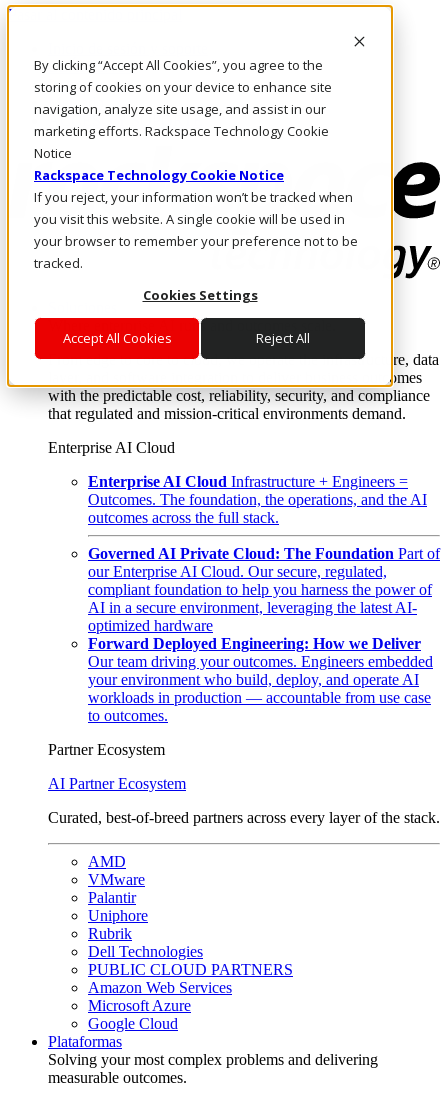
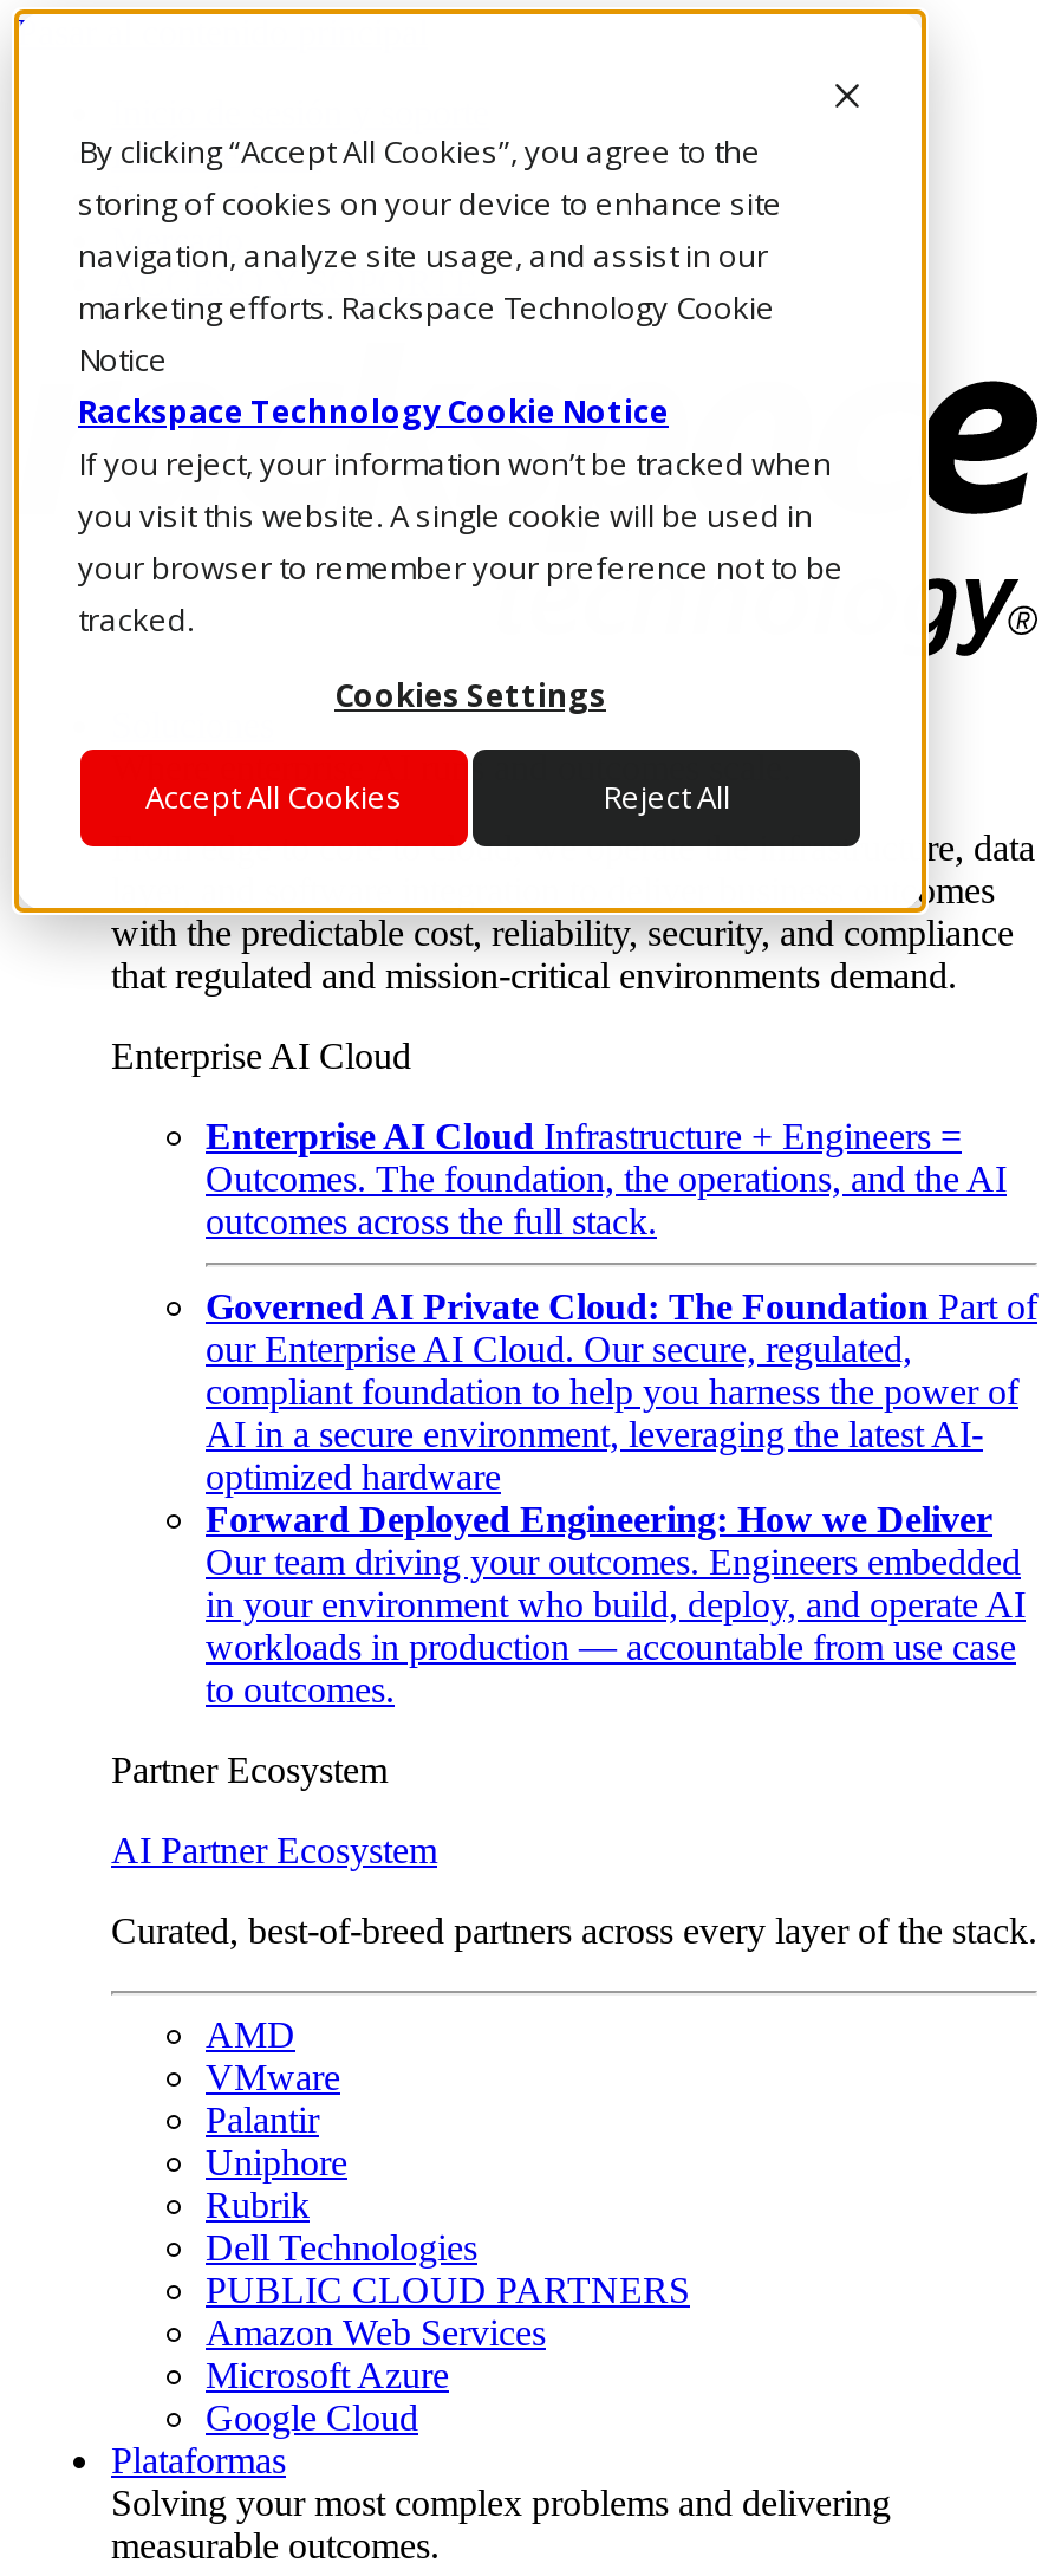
[88,671,419,688] your environment who build, deploy, and operate AI -> [206,1585,1026,1625] in your environment who build, deploy, and operate AI

